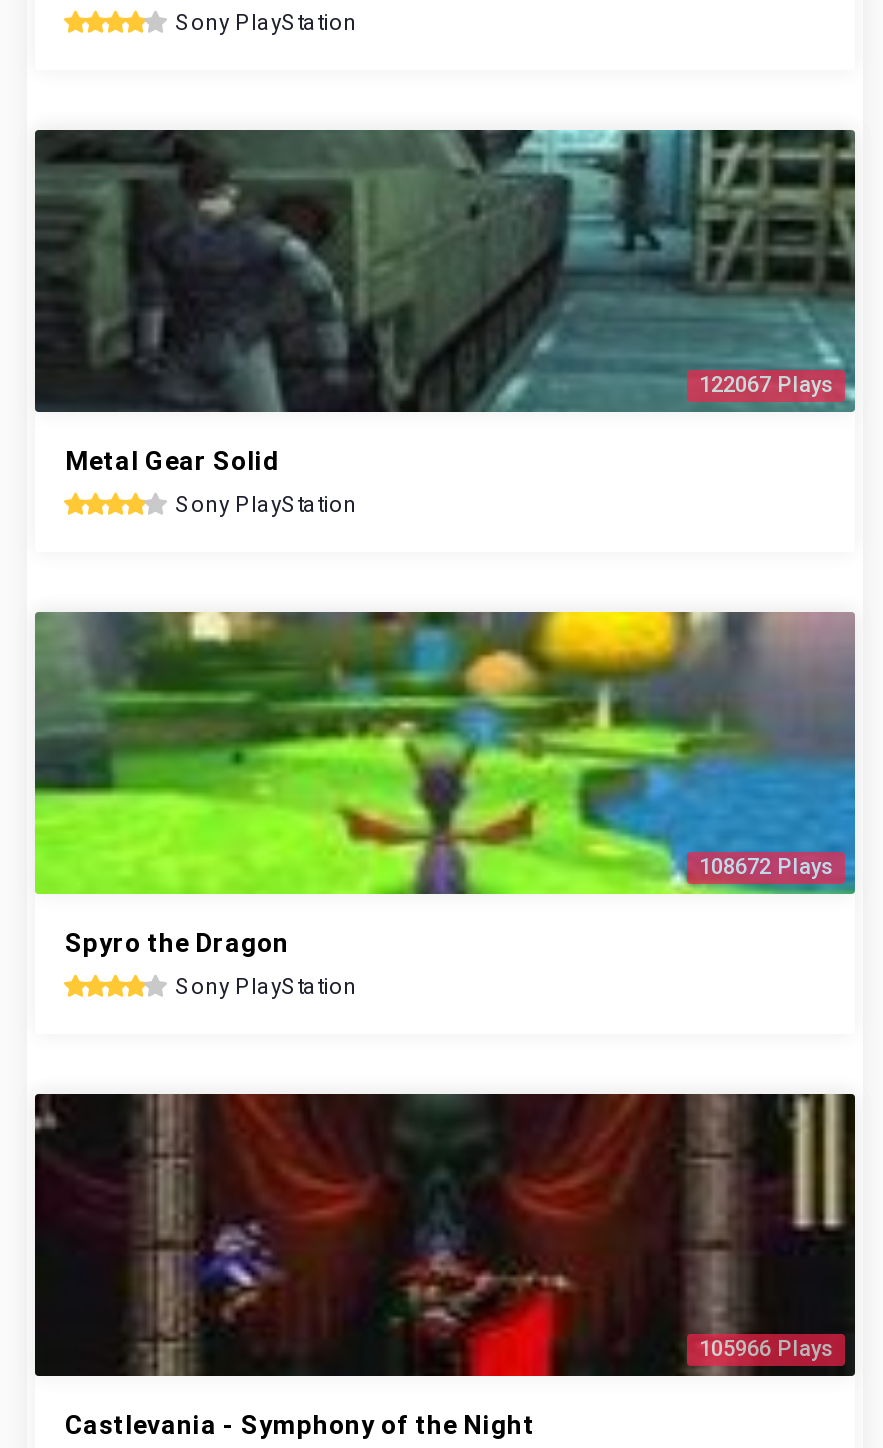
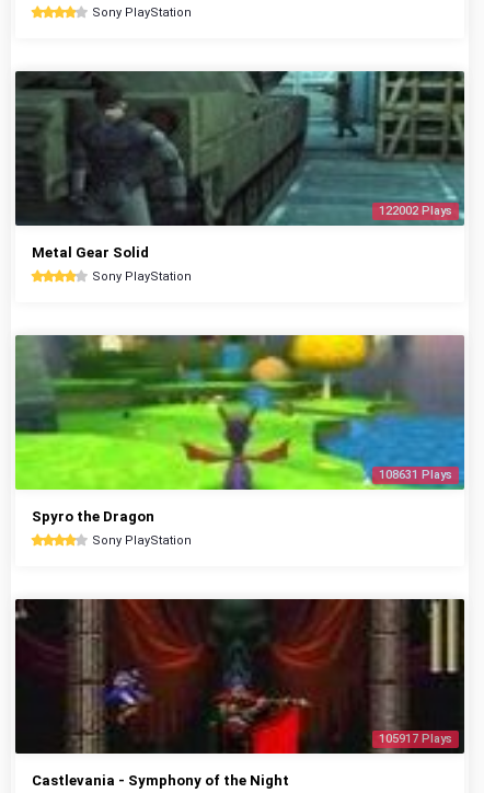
[699,372,833,398] 122067 Plays -> [379,204,452,218] 122002 Plays
[699,854,833,880] 108672 Plays -> [379,468,452,482] 108631 Plays
[699,1336,833,1362] 105966 Plays -> [379,732,452,746] 105917 Plays

